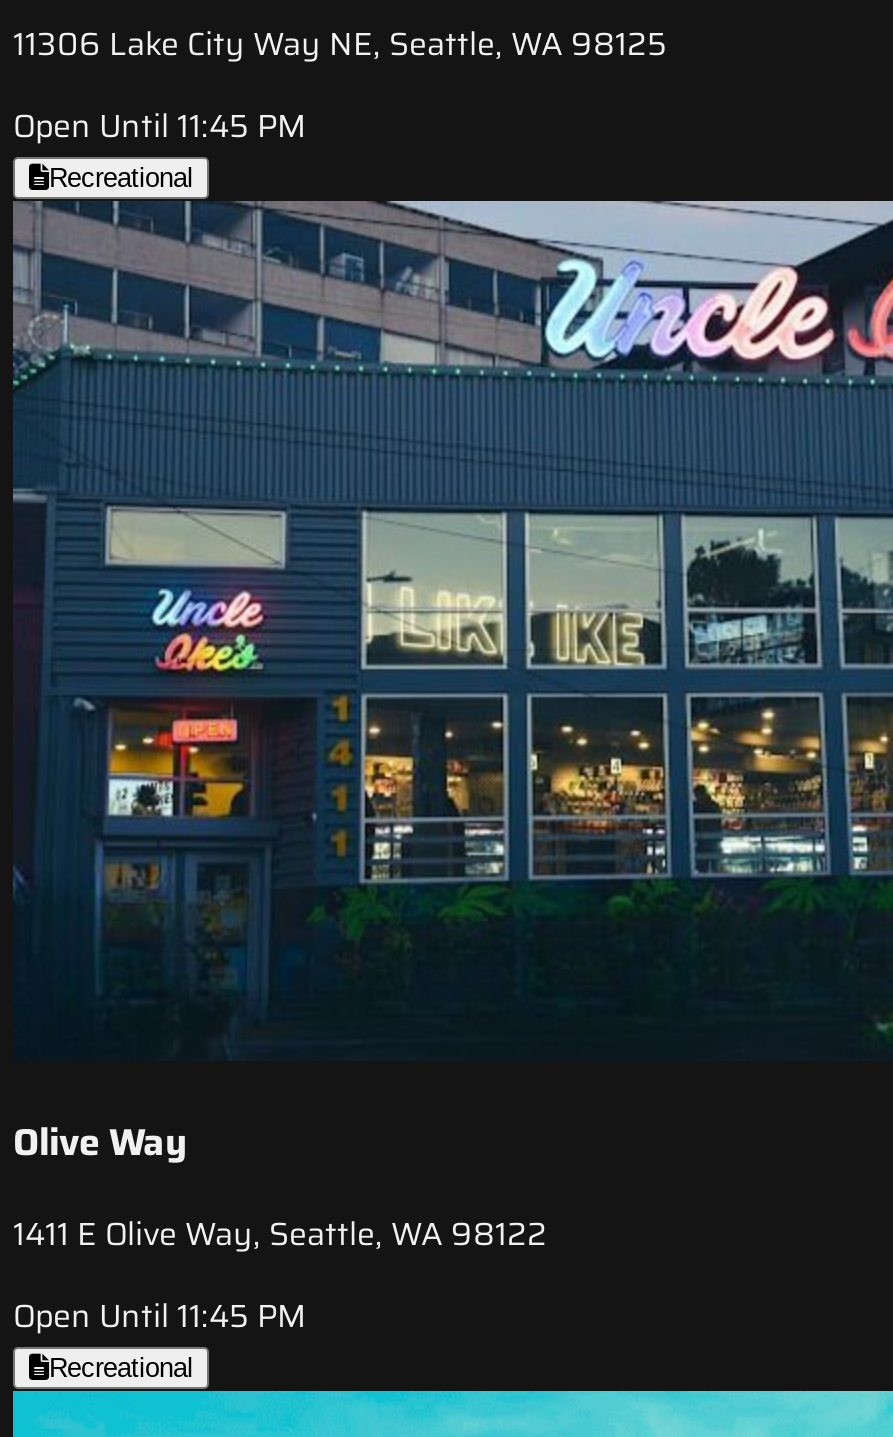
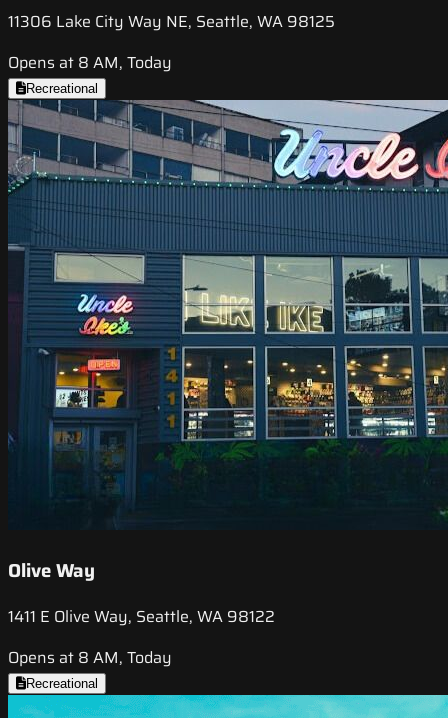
[13,102,307,152] Open Until 11:45 PM -> [8,50,172,75] Opens at 8 AM, Today
[13,1291,307,1341] Open Until 11:45 PM -> [8,645,172,670] Opens at 8 AM, Today

